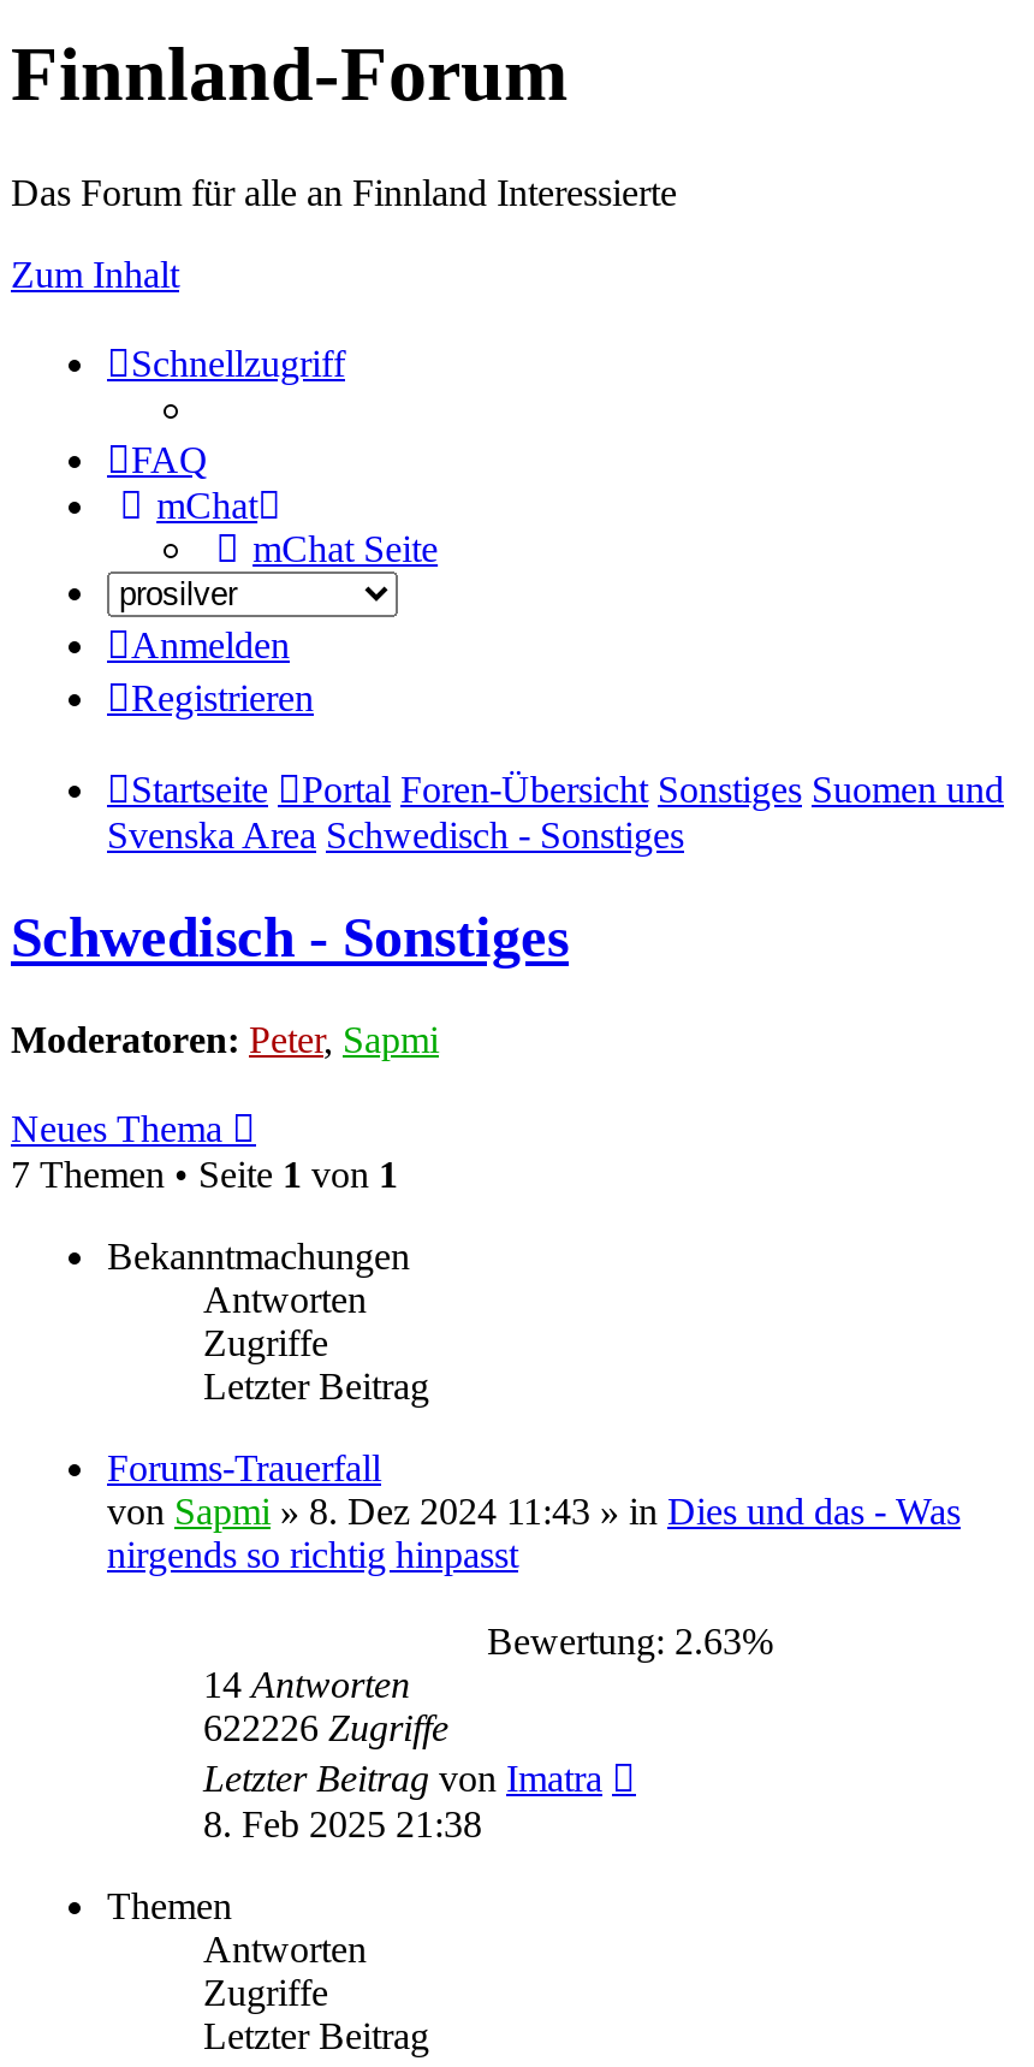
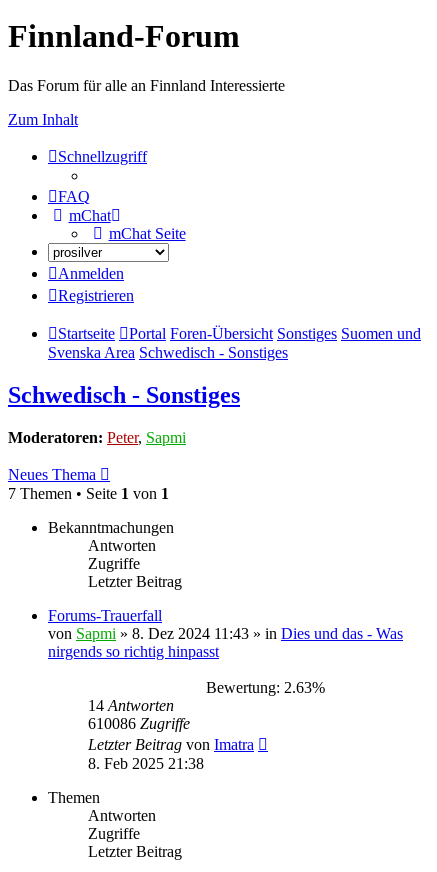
[203,1707,448,1747] 622226 Zugriffe -> [88,715,190,732] 610086 Zugriffe

